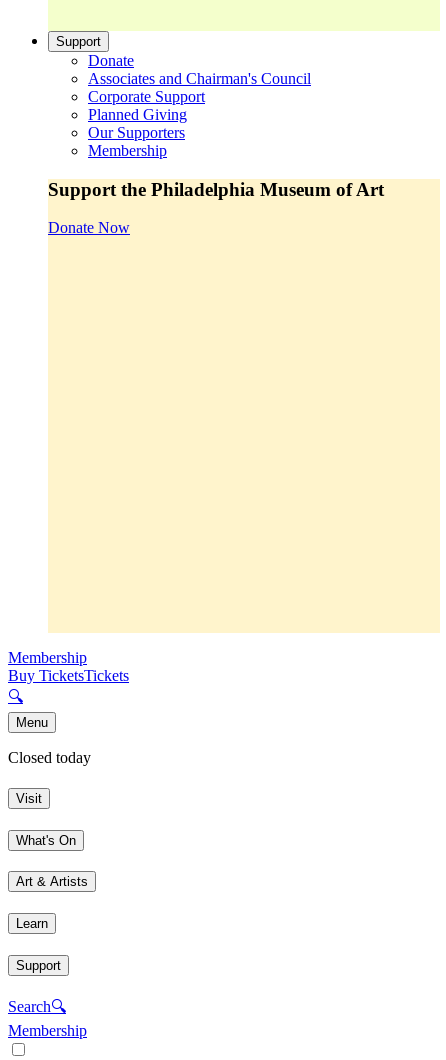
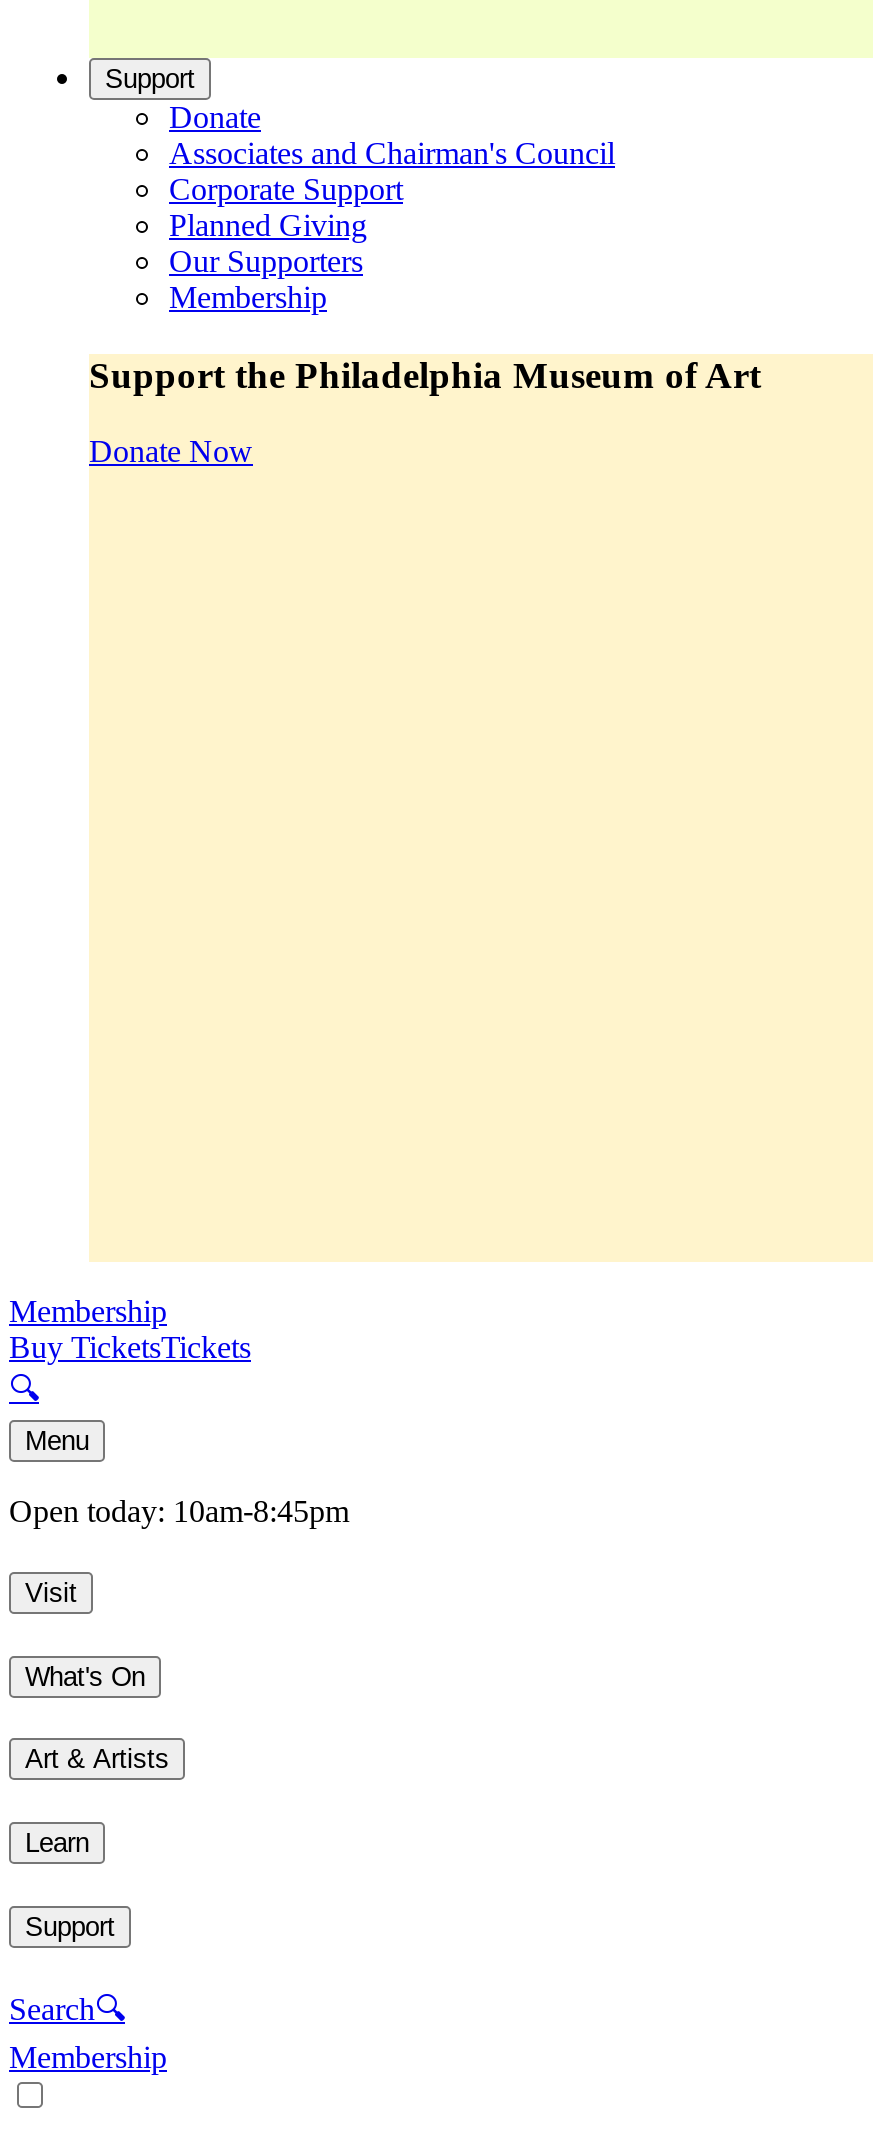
[8,749,91,766] Closed today -> [9,1495,349,1529] Open today: 10am-8:45pm

